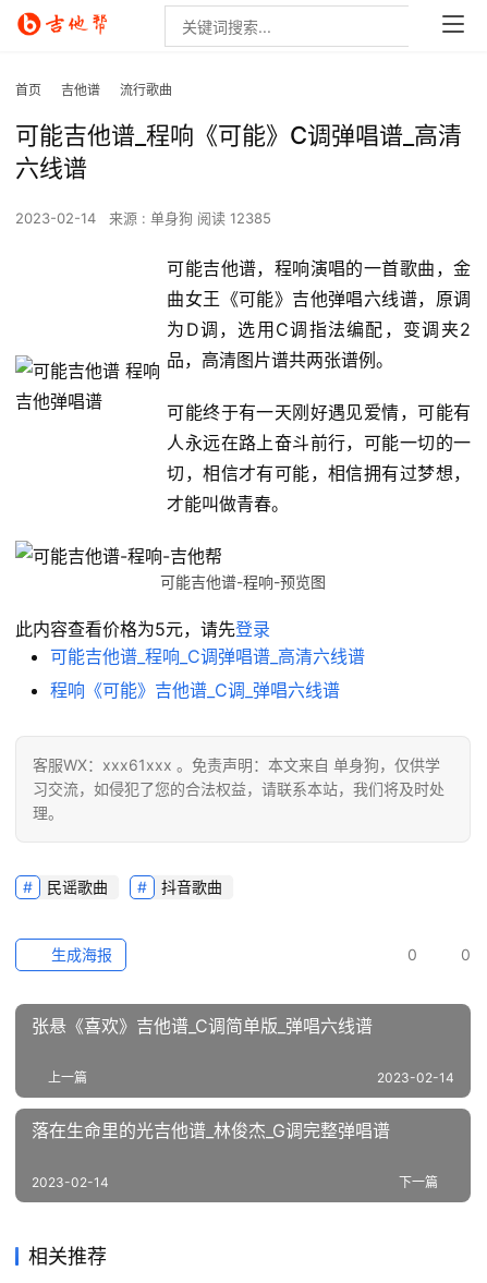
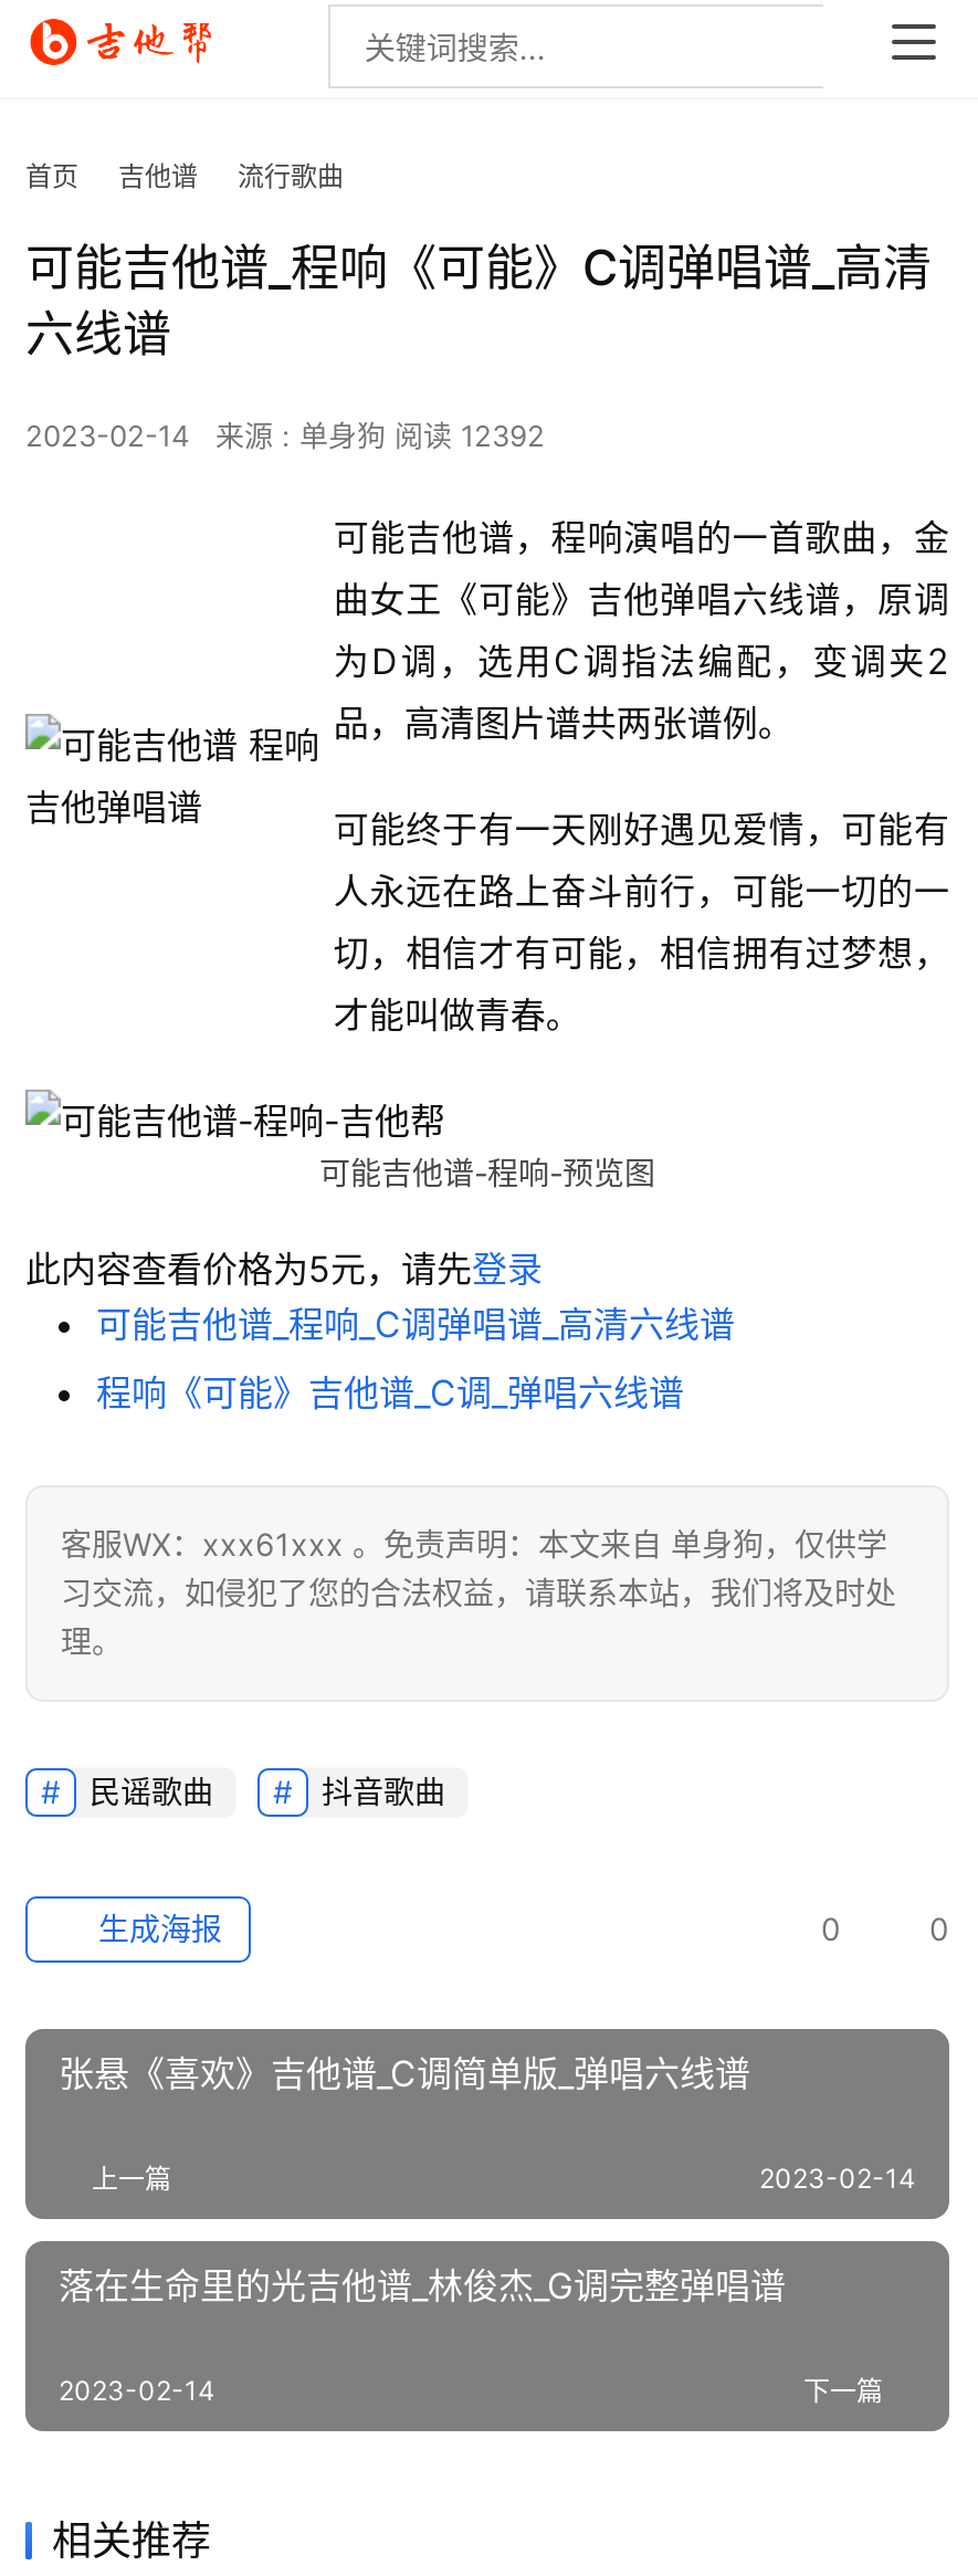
[15,210,271,227] 2023-02-14 来源 : 单身狗阅读 12385 -> [25,418,545,454] 2023-02-14 来源 : 单身狗阅读 12392

